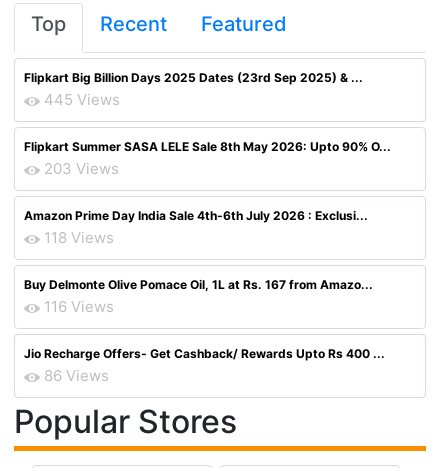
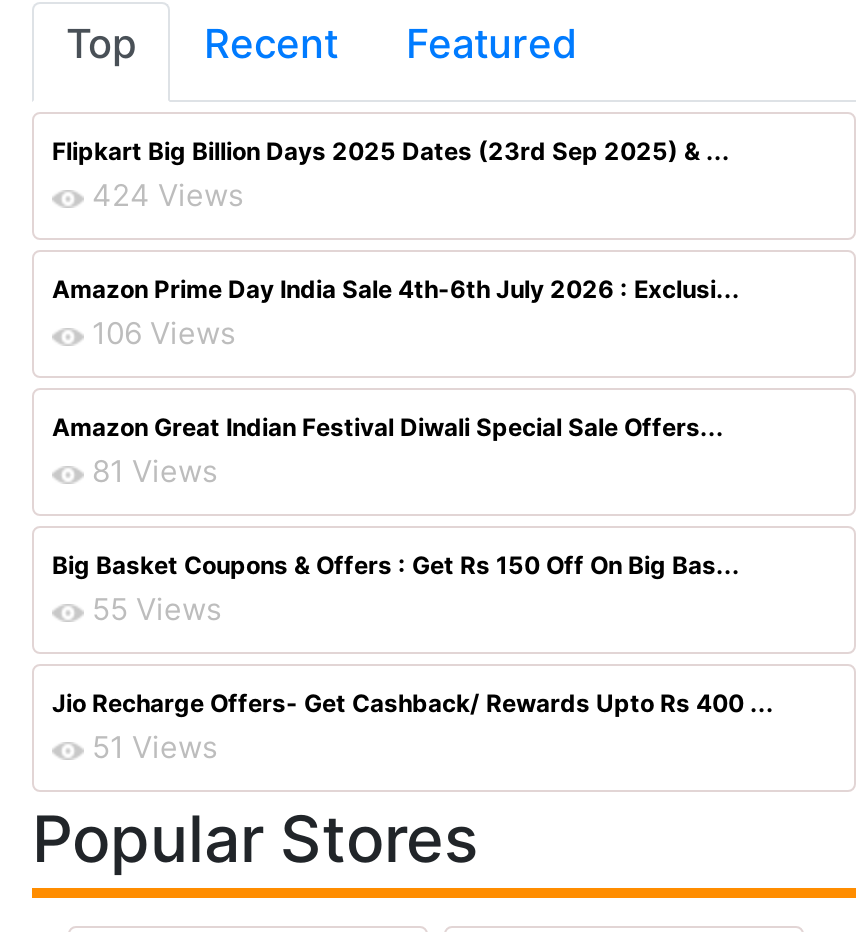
[24,90,391,178] 445 Views | Flipkart Summer SASA LELE Sale 8th May 2026: Upto 90% O... | 203 Views -> [92,176,244,214] 424 Views
moved [24,208,368,223] -> [52,274,740,304]: Amazon Prime Day India Sale 4th-6th July 2026 : Exclusi...
[24,228,373,316] 118 Views | Buy Delmonte Olive Pomace Oil, 1L at Rs. 167 from Amazo... | 116 Views -> [52,314,740,628] 106 Views | Amazon Great Indian Festival Diwali Special Sale Offers... | 81 Views | Big Basket Coupons & Offers : Get Rs 150 Off On Big Bas... | 55 Views
[44,366,109,385] 86 Views -> [92,728,218,766] 51 Views

